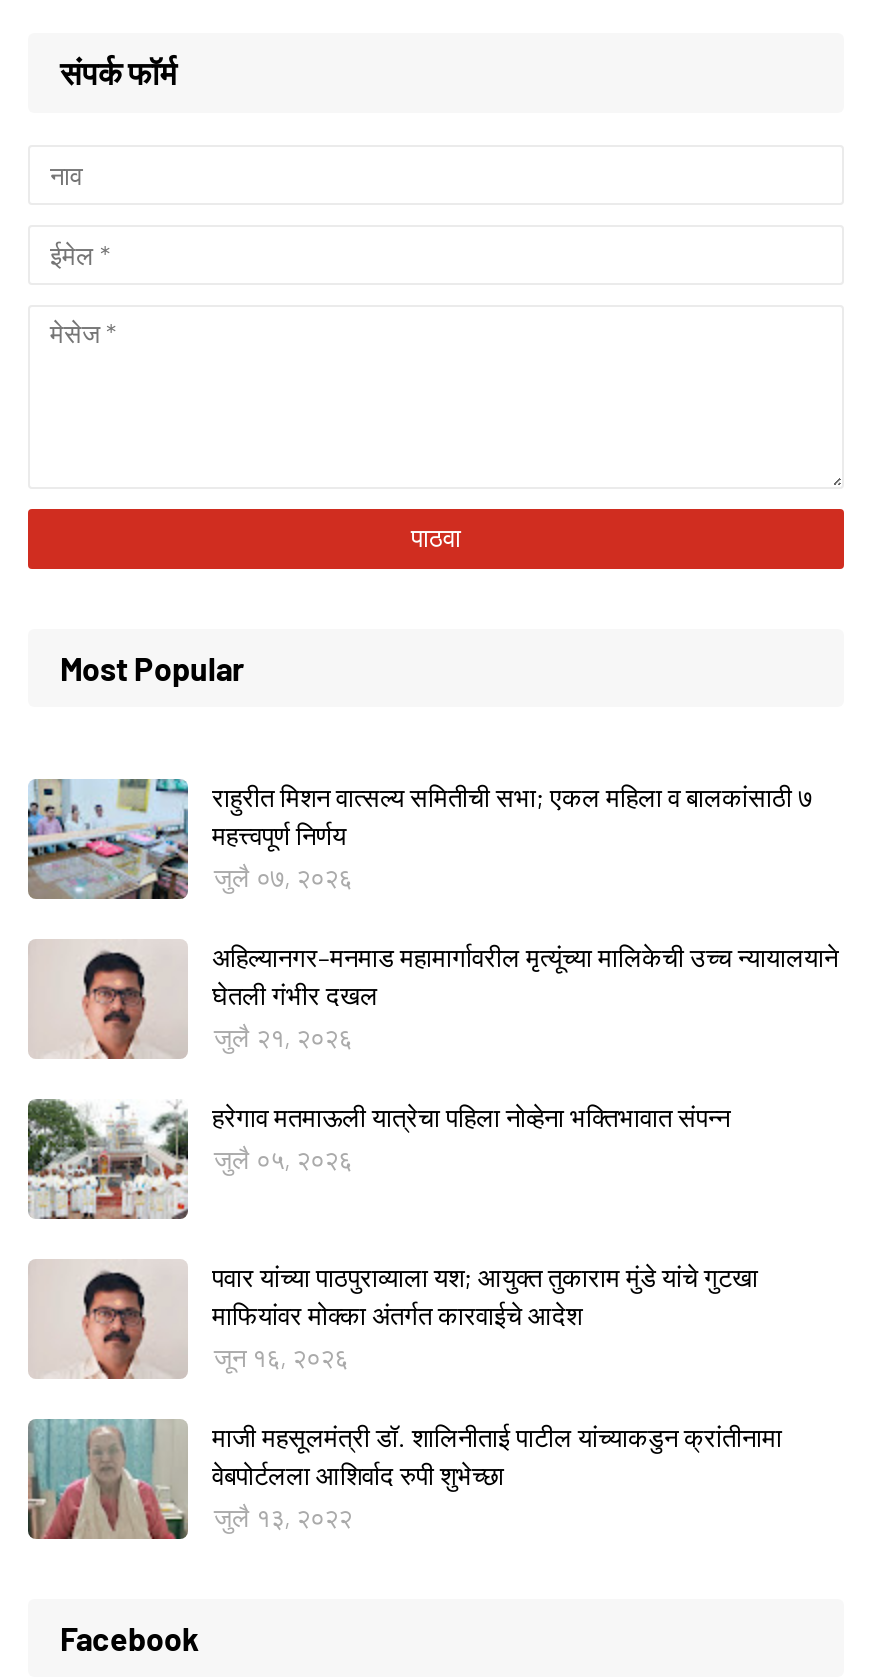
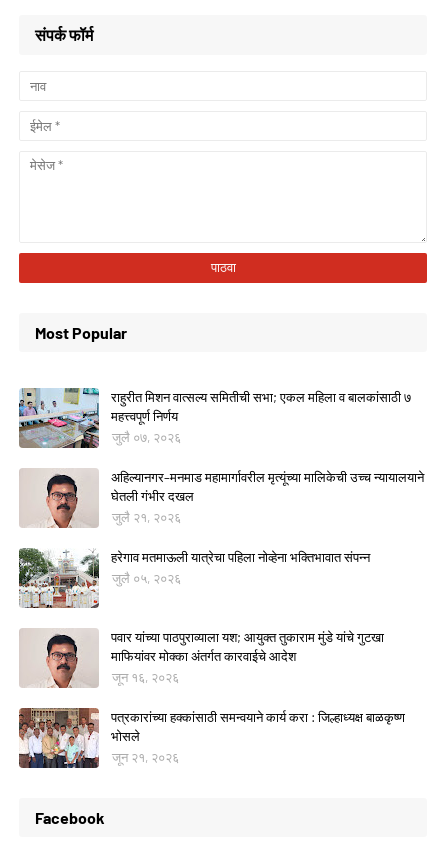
[26,1417,782,1541] [image] | माजी महसूलमंत्री डॉ. शालिनीताई पाटील यांच्याकडुन क्रांतीनामा | वेबपोर्टलला आशिर्वाद रुपी शुभेच्छा | जुलै १३, २०२२ -> [19,707,405,769] [image] | पत्रकारांच्या हक्कांसाठी समन्वयाने कार्य करा : जिल्हाध्यक्ष बाळकृष्ण | भोसले | जून २१, २०२६

